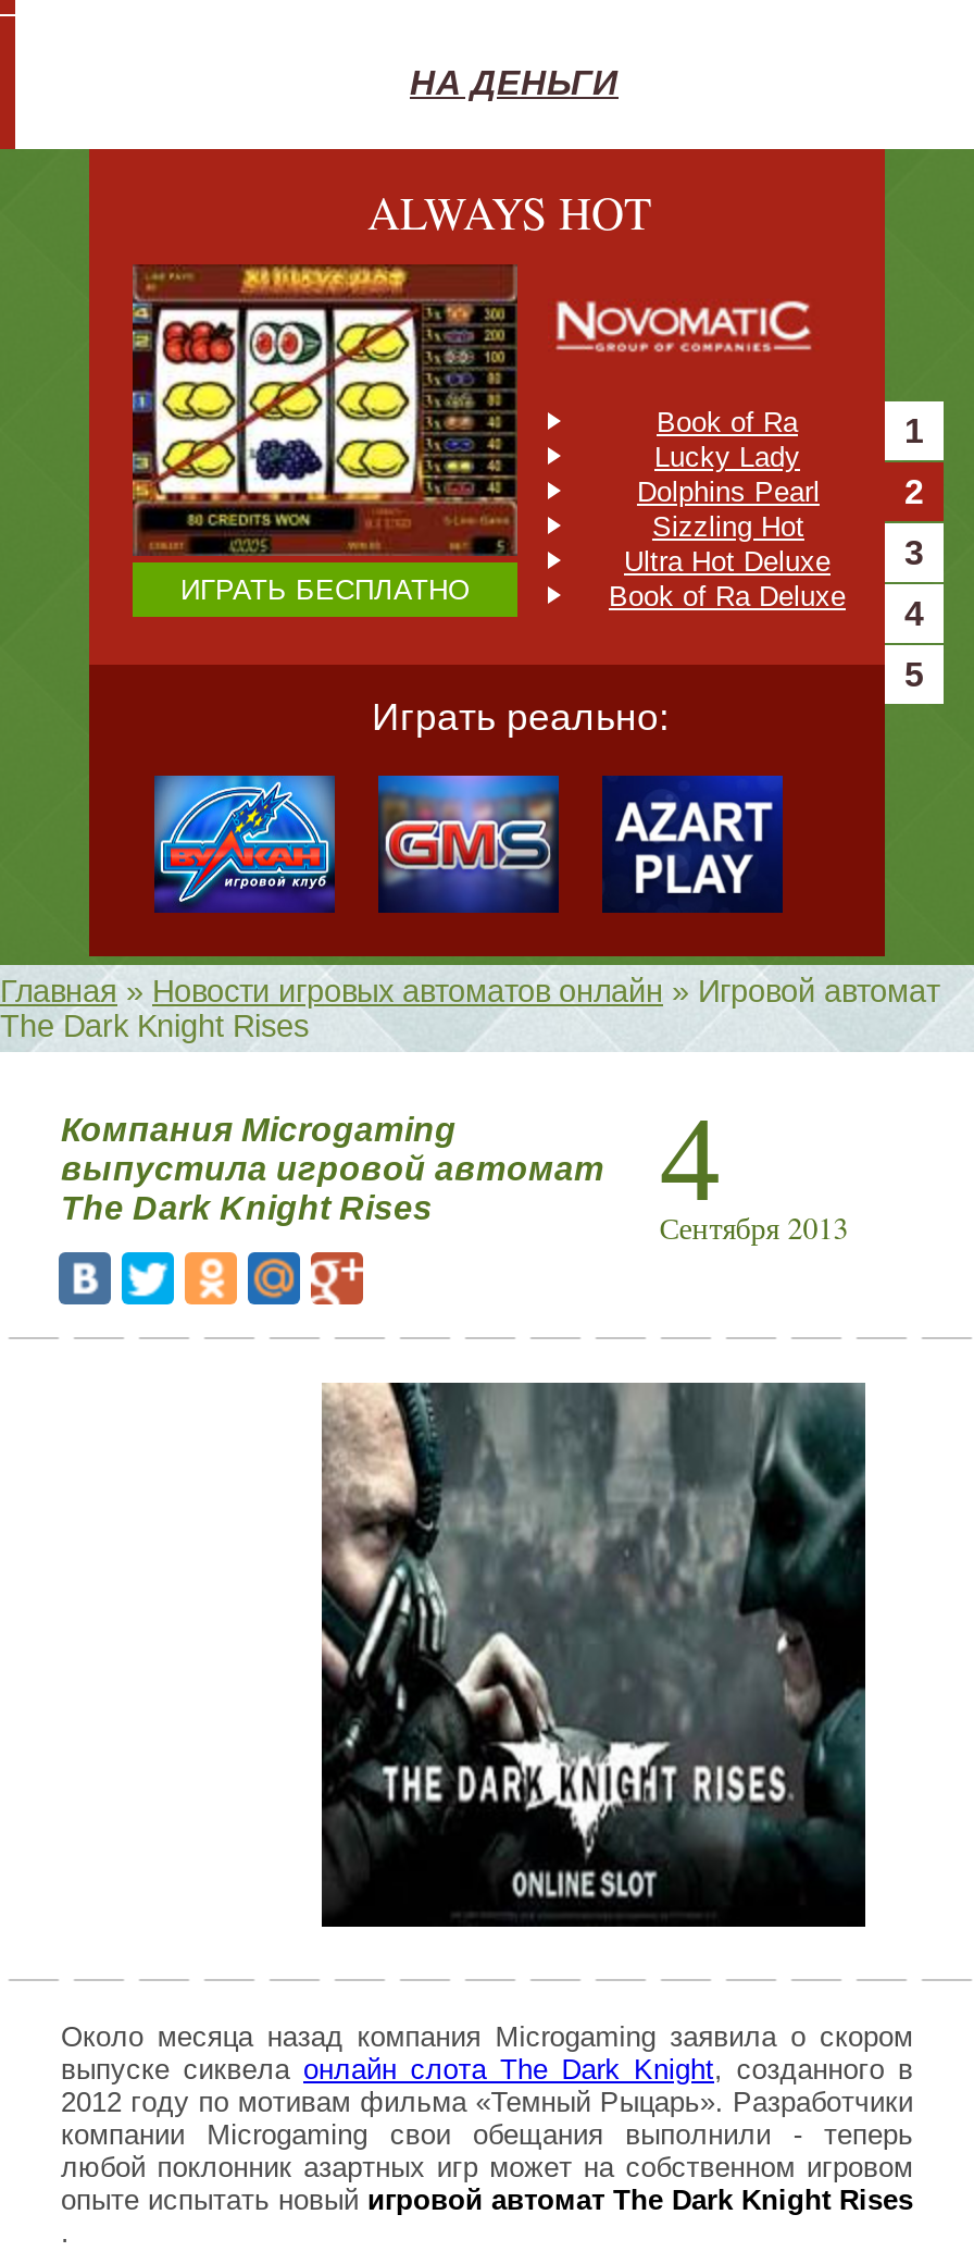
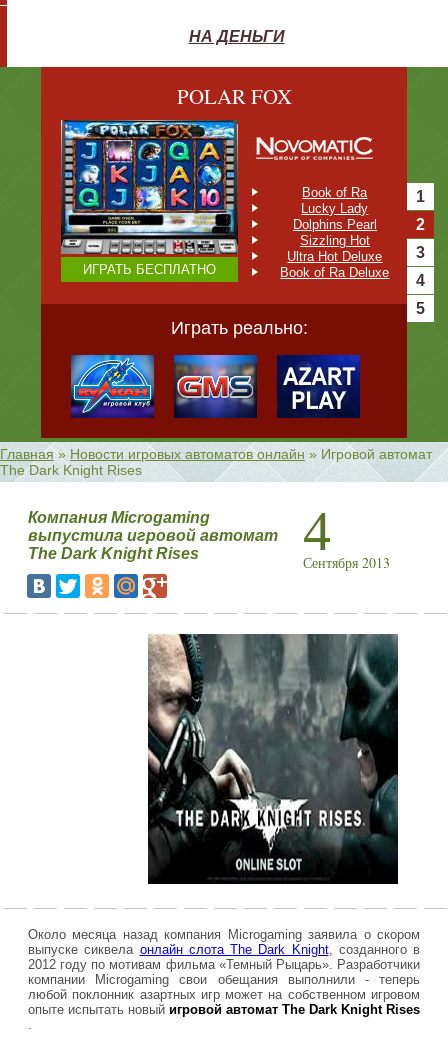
[366,182,651,243] ALWAYS HOT -> [176,82,291,110] POLAR FOX
[130,264,520,556] [image] -> [60,119,239,255] [image]

